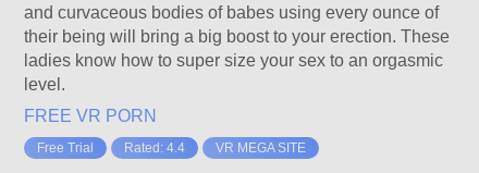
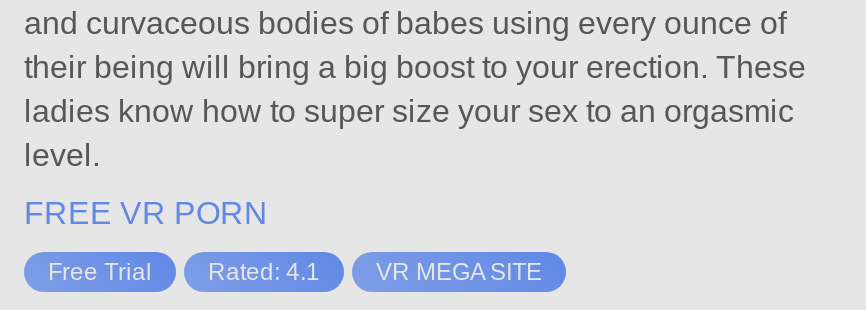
[37,140,306,155] Free Trial Rated: 4.4 VR MEGA SITE -> [48,258,542,286] Free Trial Rated: 4.1 VR MEGA SITE

